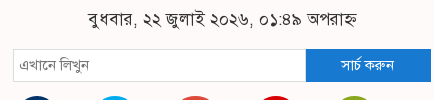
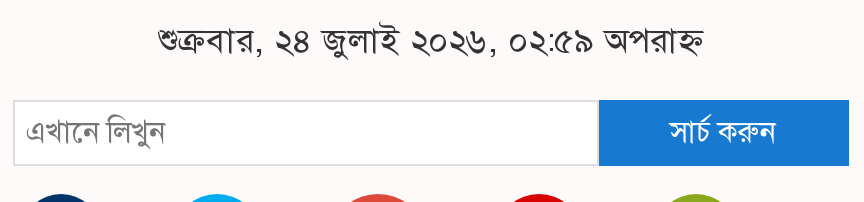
[87,9,356,30] বুধবার, ২২ জুলাই ২০২৬, ০১:৪৯ অপরাহ্ন -> [158,20,704,62] শুক্রবার, ২৪ জুলাই ২০২৬, ০২:৫৯ অপরাহ্ন

